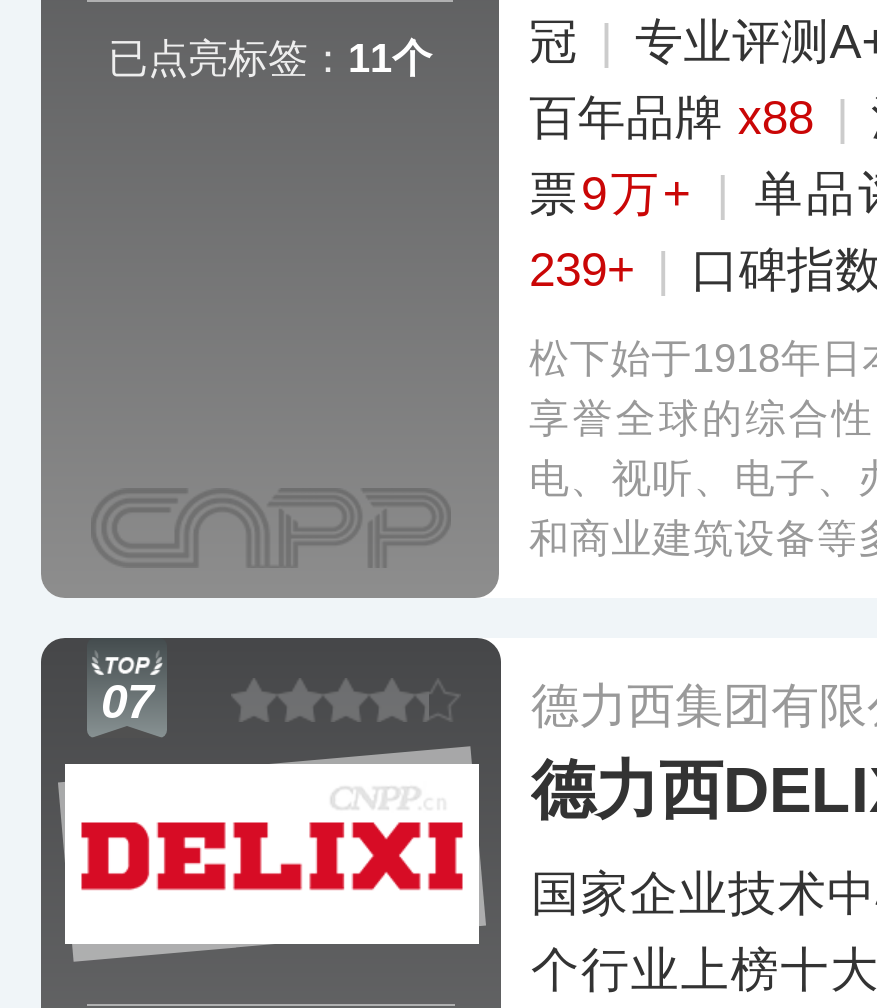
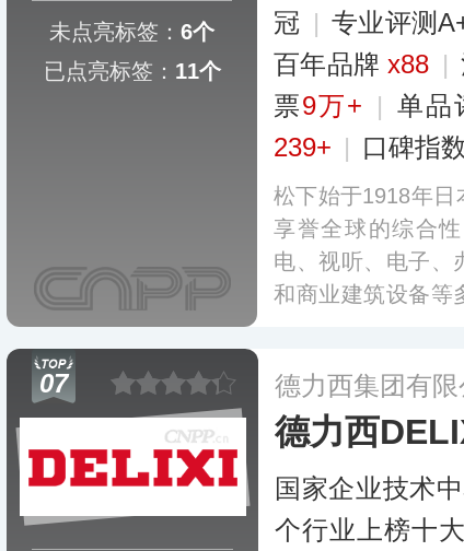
moved [108,36,432,80] -> [43,59,221,83]: 已点亮标签：11个
none -> [49,20,214,44] 未点亮标签：6个

